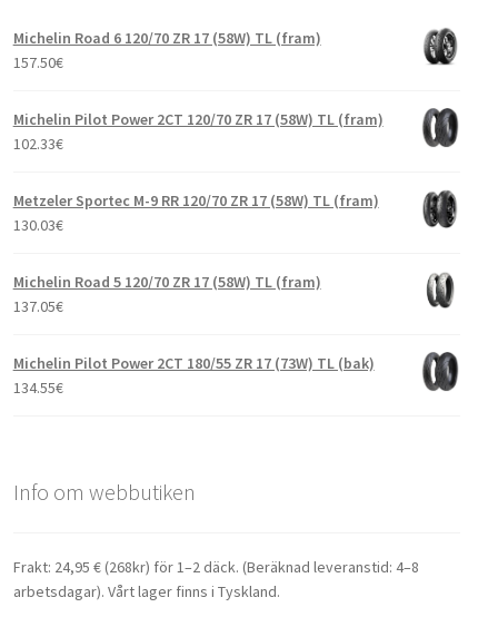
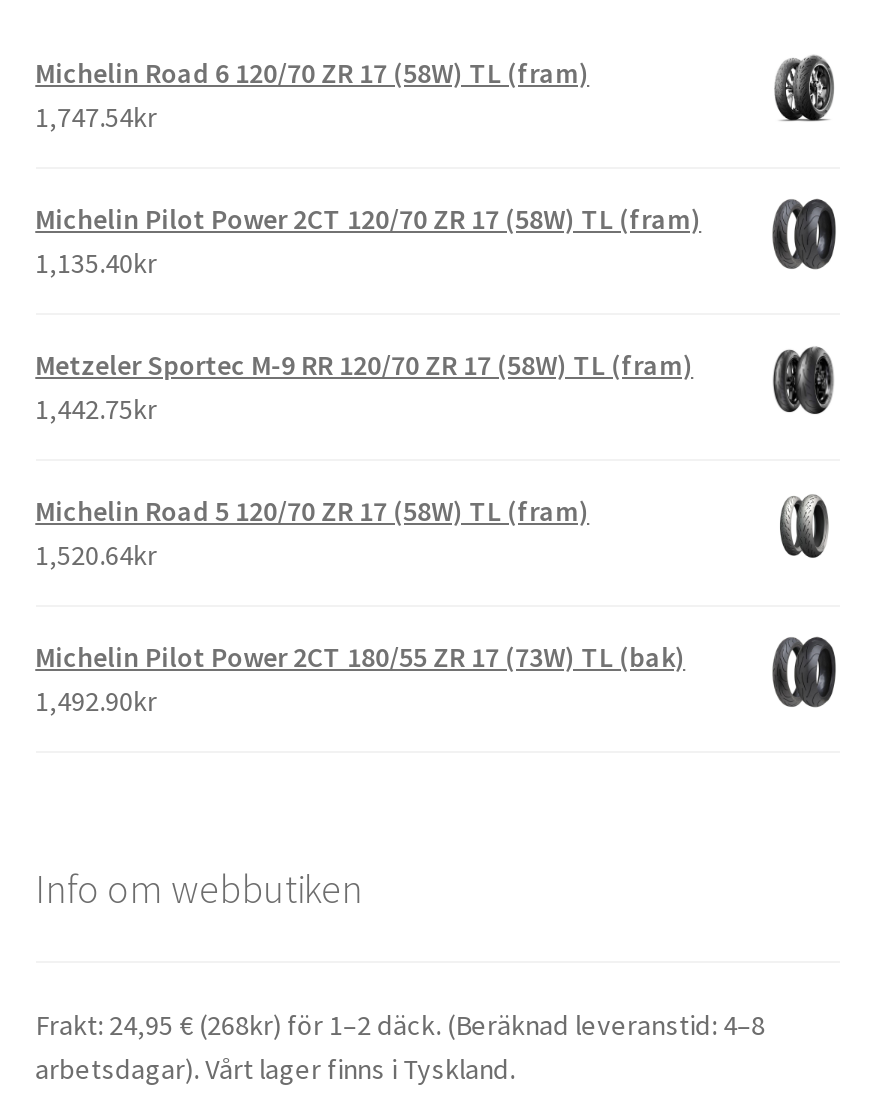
[13,52,63,72] 157.50€ -> [35,99,157,135] 1,747.54kr
[13,134,63,154] 102.33€ -> [35,245,157,281] 1,135.40kr
[13,215,63,235] 130.03€ -> [35,391,157,427] 1,442.75kr
[13,296,63,316] 137.05€ -> [35,537,157,573] 1,520.64kr
[13,377,63,397] 134.55€ -> [35,683,157,719] 1,492.90kr

